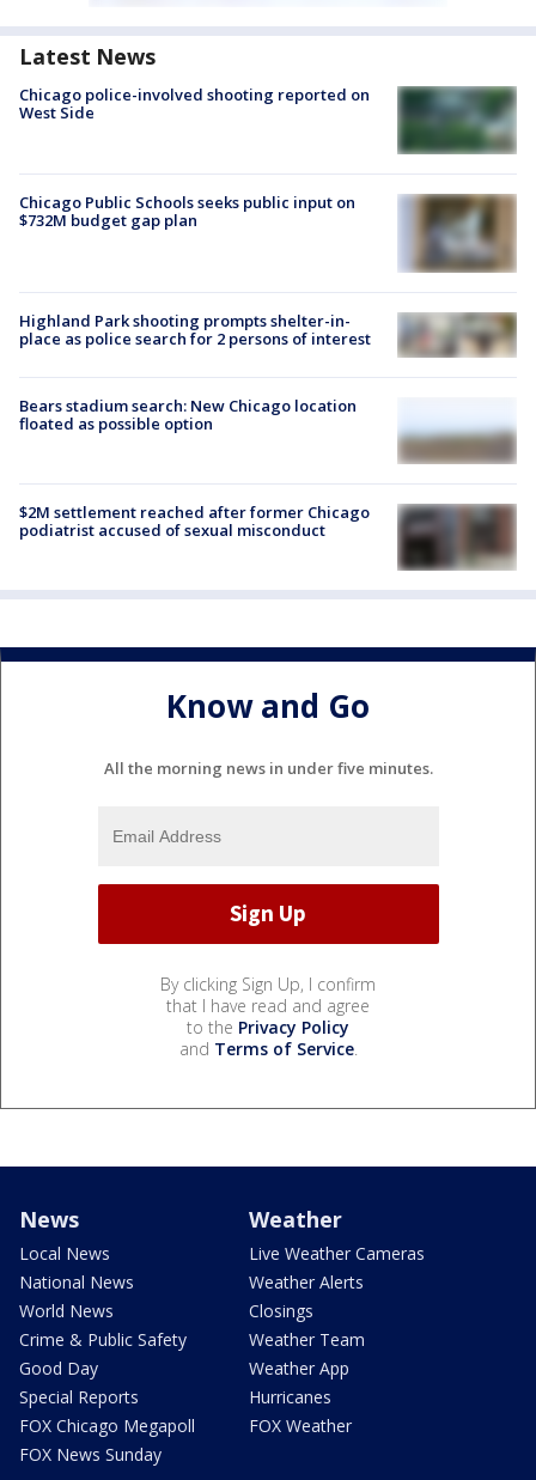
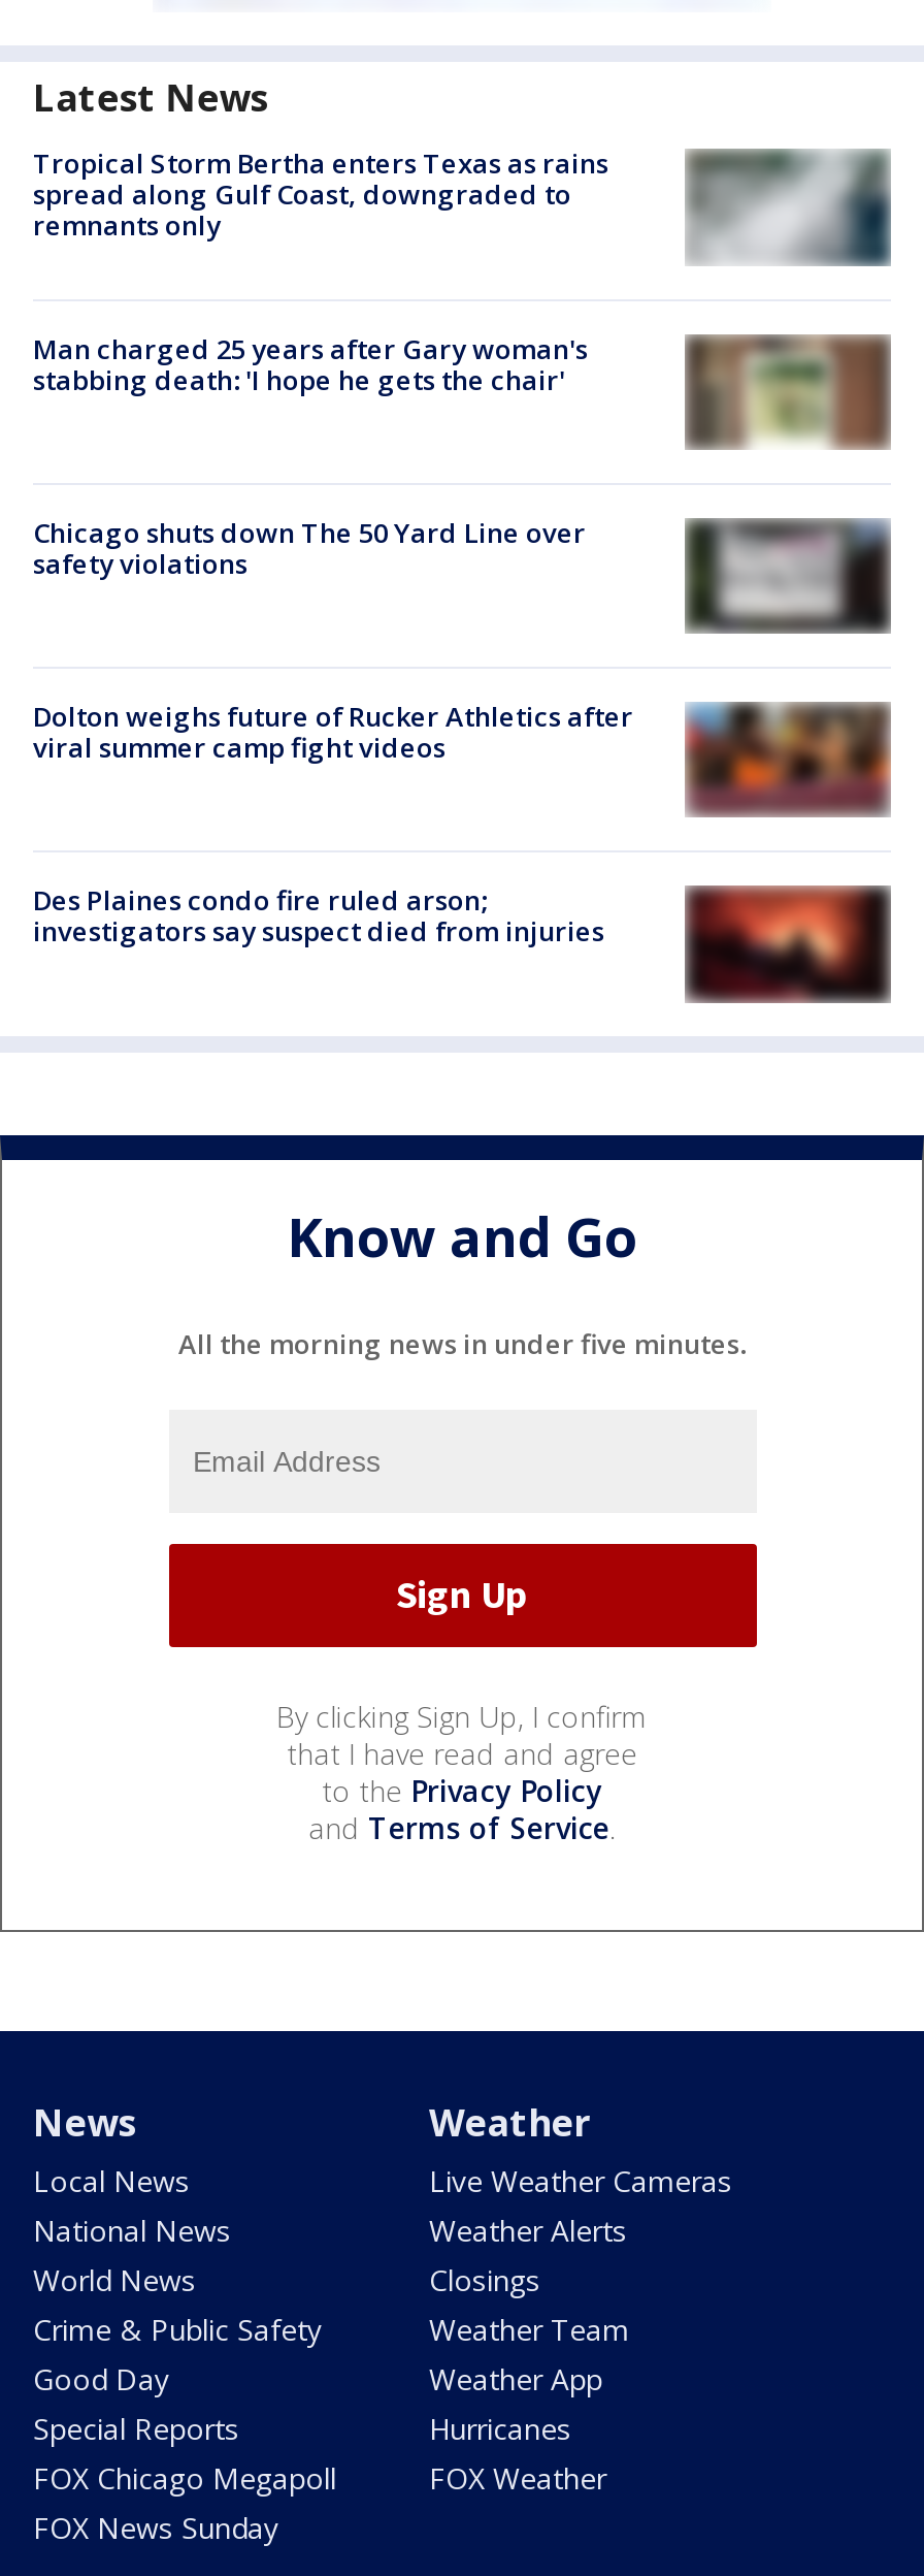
[19,84,514,154] [image] | Chicago police-involved shooting reported on | West Side -> [33,145,889,264] [image] | Tropical Storm Bertha enters Texas as rains | spread along Gulf Coast, downgraded to | remnants only
[19,191,355,230] Chicago Public Schools seeks public input on | $732M budget gap plan -> [33,329,588,397] Man charged 25 years after Gary woman's | stabbing death: 'I hope he gets the chair'
[398,195,517,274] [image] -> [685,334,889,471] [image]
[397,300,516,357] [image] -> [683,516,891,634] [image]
[19,310,371,350] Highland Park shooting prompts shelter-in- | place as police search for 2 persons of interest -> [33,514,586,582] Chicago shuts down The 50 Yard Line over | safety violations
[19,394,517,461] [image] | Bears stadium search: New Chicago location | floated as possible option -> [33,698,893,813] [image] | Dolton weighs future of Rucker Athletics after | viral summer camp fight videos
[19,501,370,541] $2M settlement reached after former Chicago | podiatrist accused of sexual misconduct -> [33,882,604,950] Des Plaines condo fire ruled arson; | investigators say suspect died from injuries
[398,504,516,571] [image] -> [693,886,891,1003] [image]

